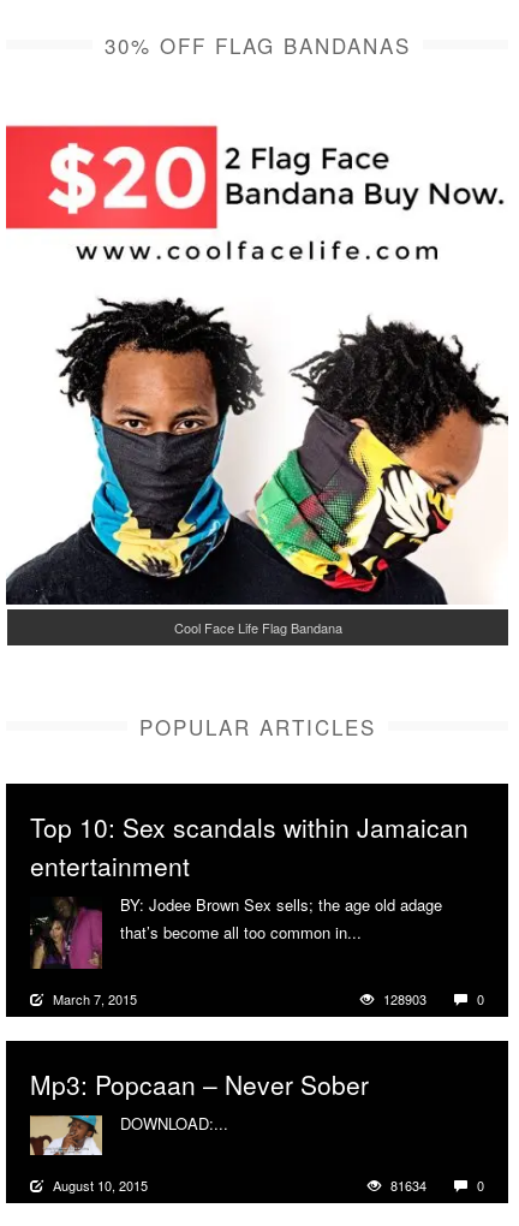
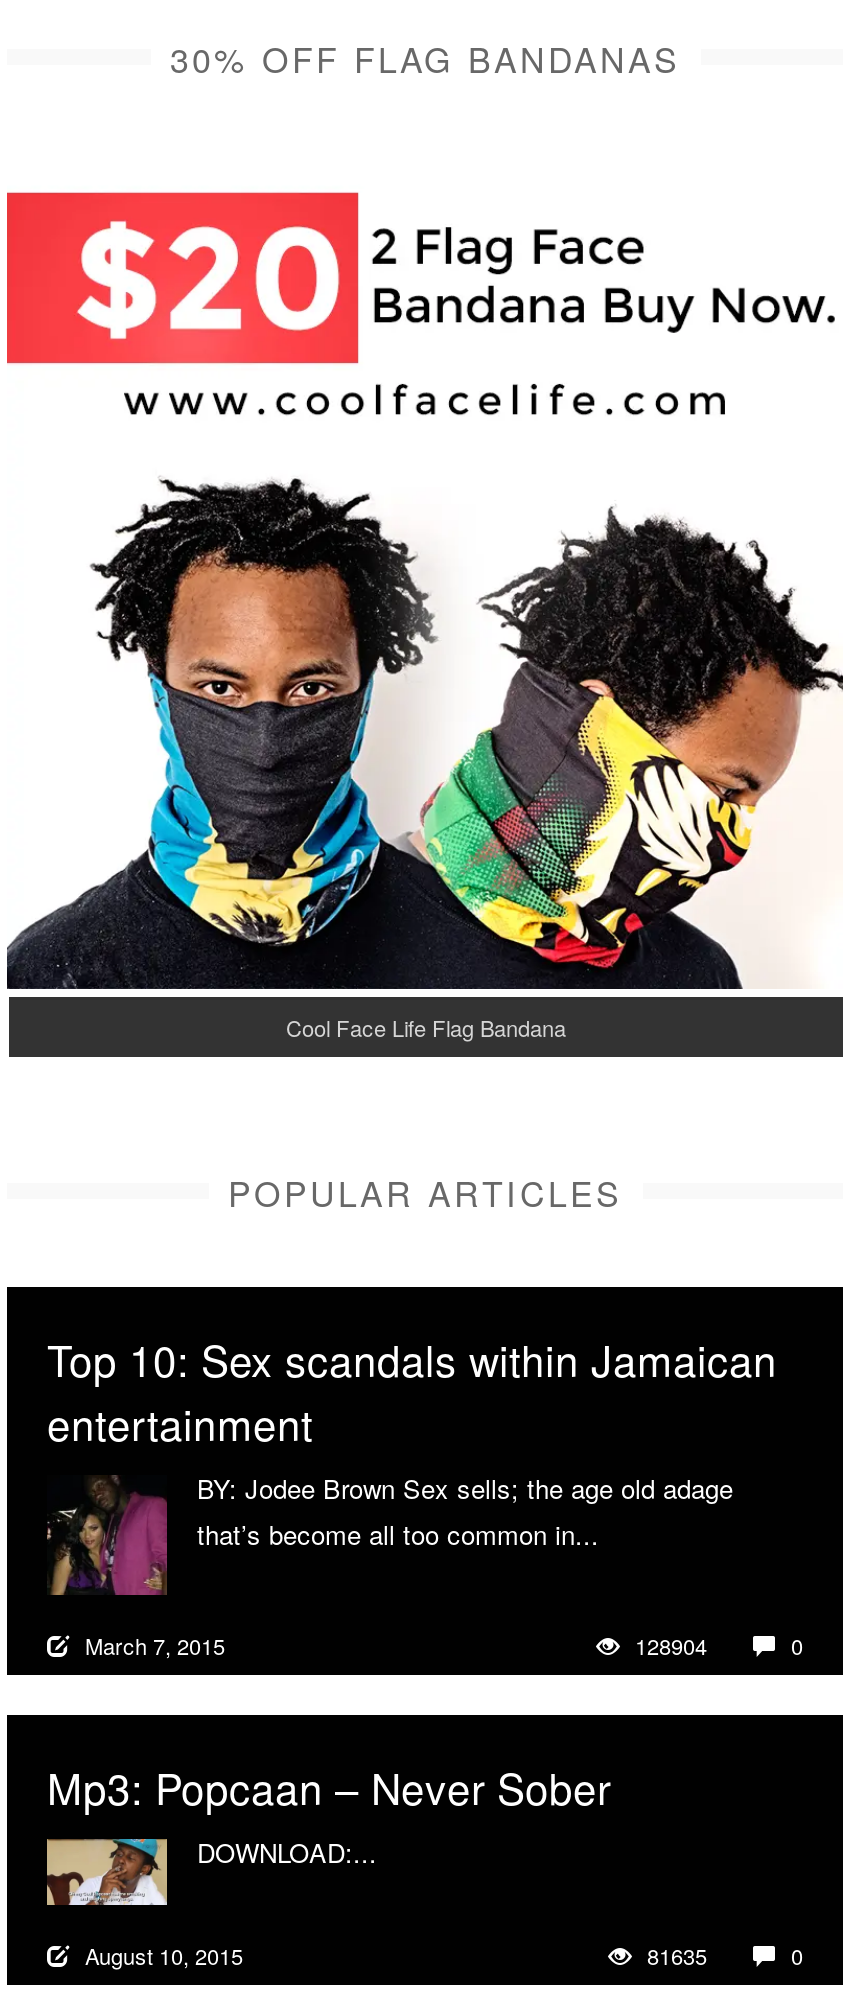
[380,990,430,1009] 128903 -> [629,1630,713,1662] 128904
[387,1176,430,1195] 81634 -> [641,1939,713,1971] 81635

